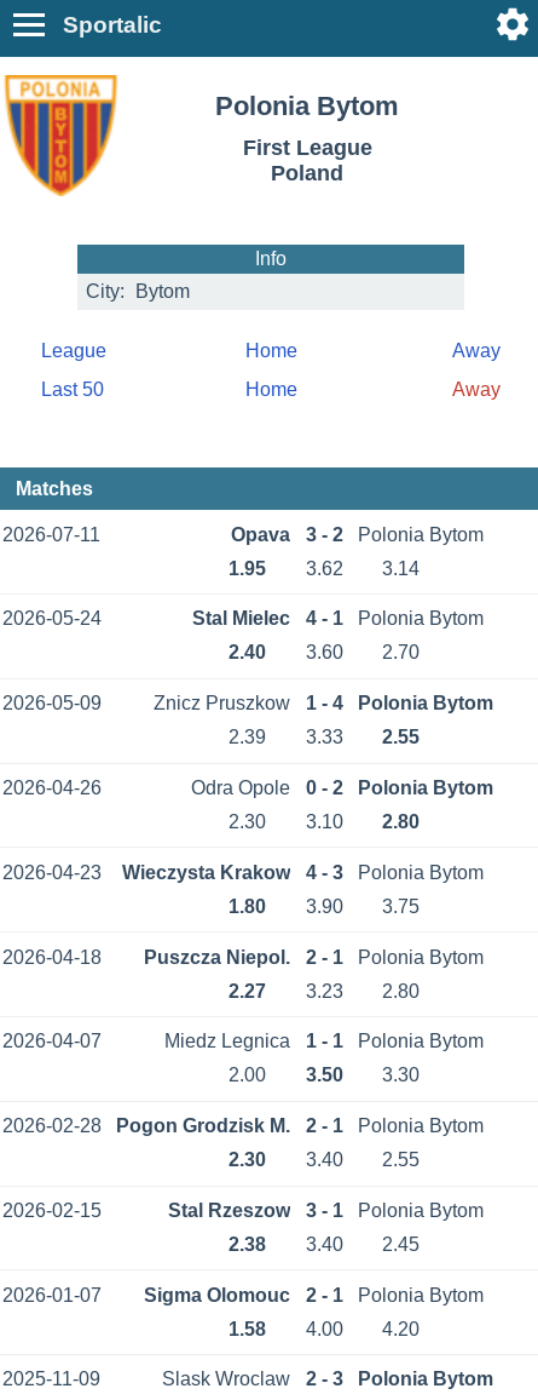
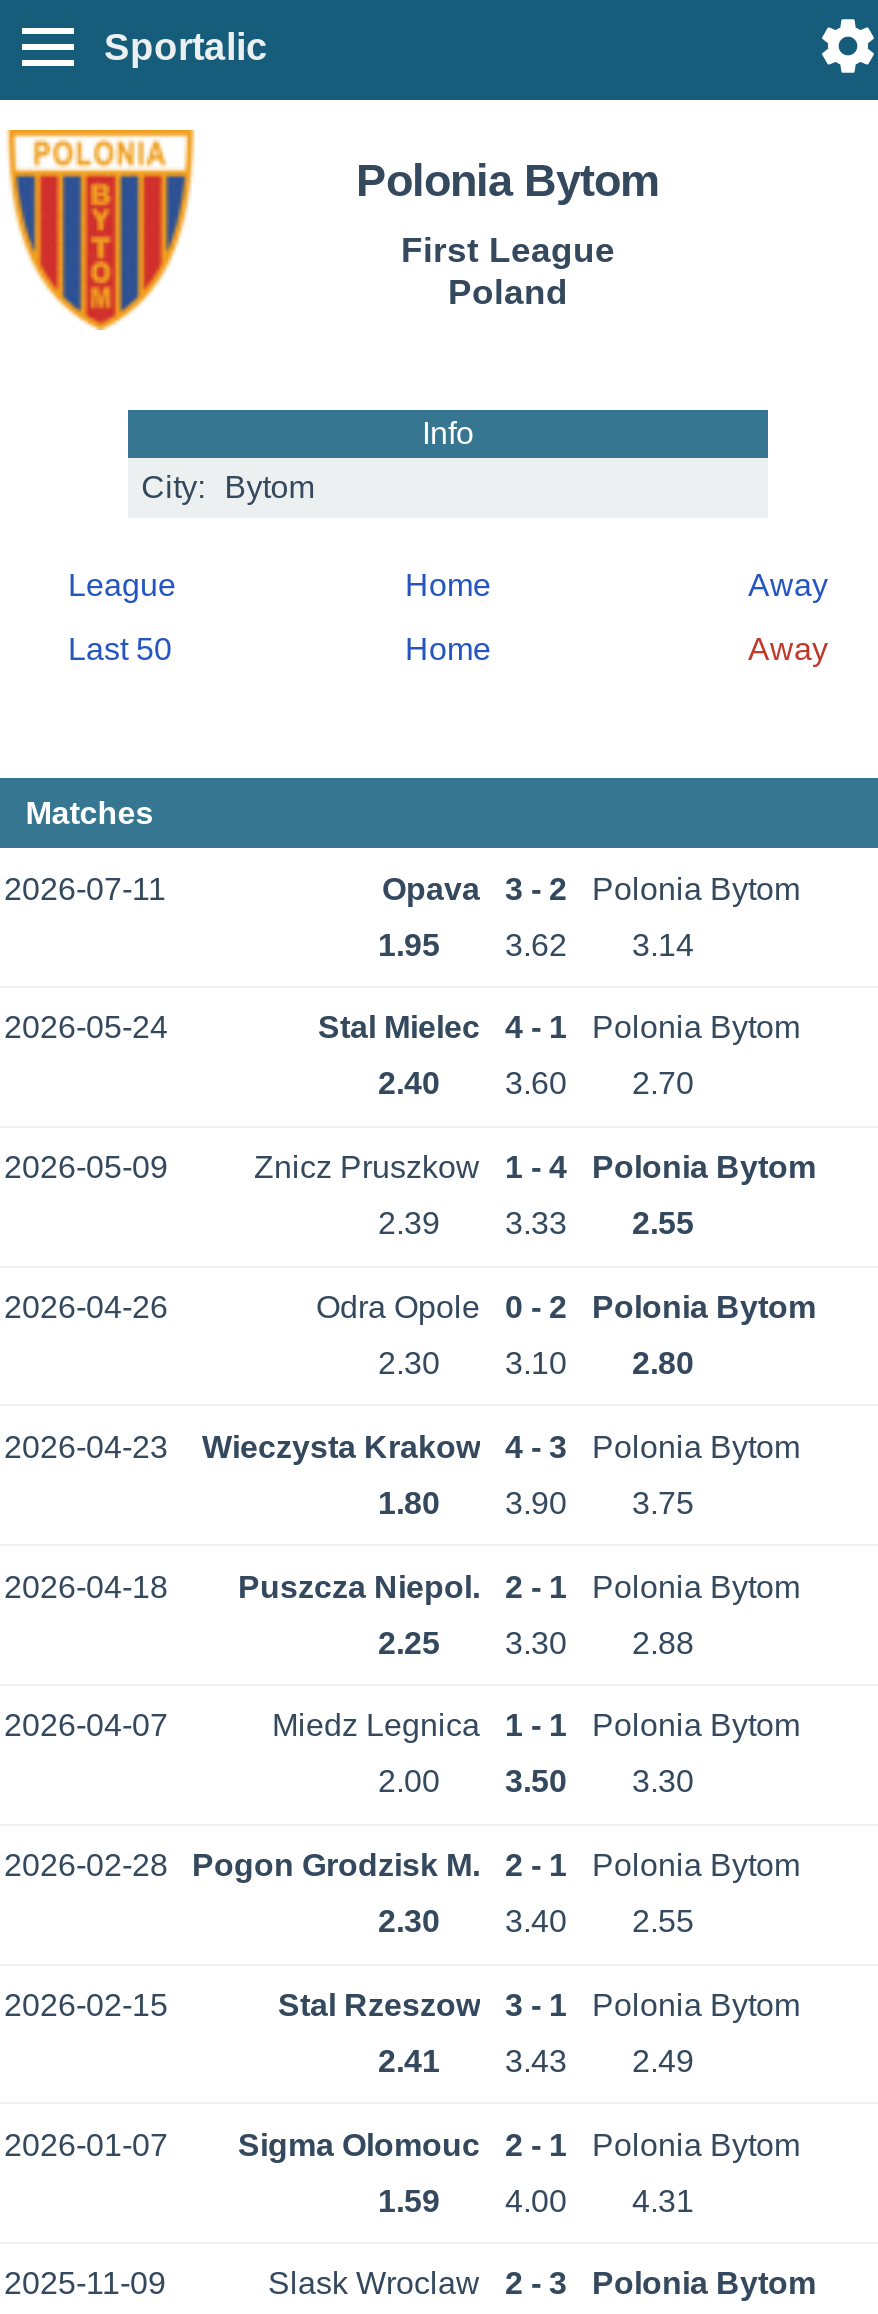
[228,980,266,1001] 2.27 -> [378,1625,440,1659] 2.25
[305,980,343,1001] 3.23 -> [505,1625,567,1659] 3.30
[382,980,420,1001] 2.80 -> [632,1625,694,1659] 2.88
[228,1234,266,1255] 2.38 -> [378,2044,440,2078] 2.41
[305,1234,343,1255] 3.40 -> [505,2044,567,2078] 3.43
[382,1234,420,1255] 2.45 -> [632,2044,694,2078] 2.49
[228,1318,266,1339] 1.58 -> [378,2183,440,2217] 1.59
[382,1318,420,1339] 4.20 -> [632,2183,694,2217] 4.31

